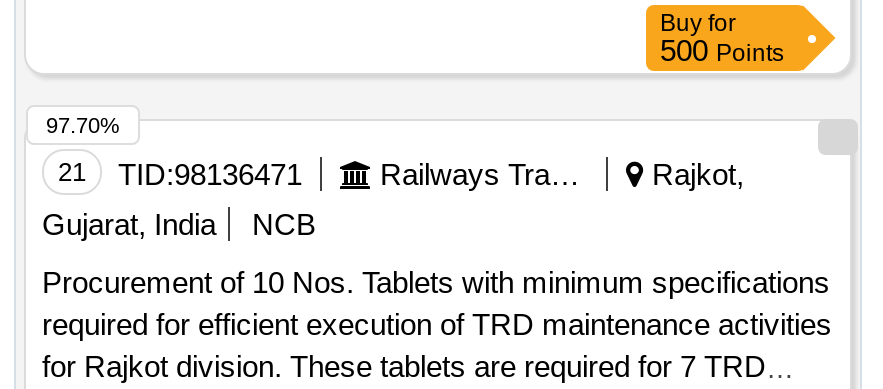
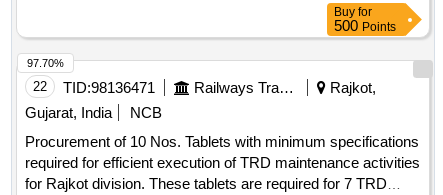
[58,157,302,191] 21 TID:98136471 -> [33,79,155,96] 22 TID:98136471

